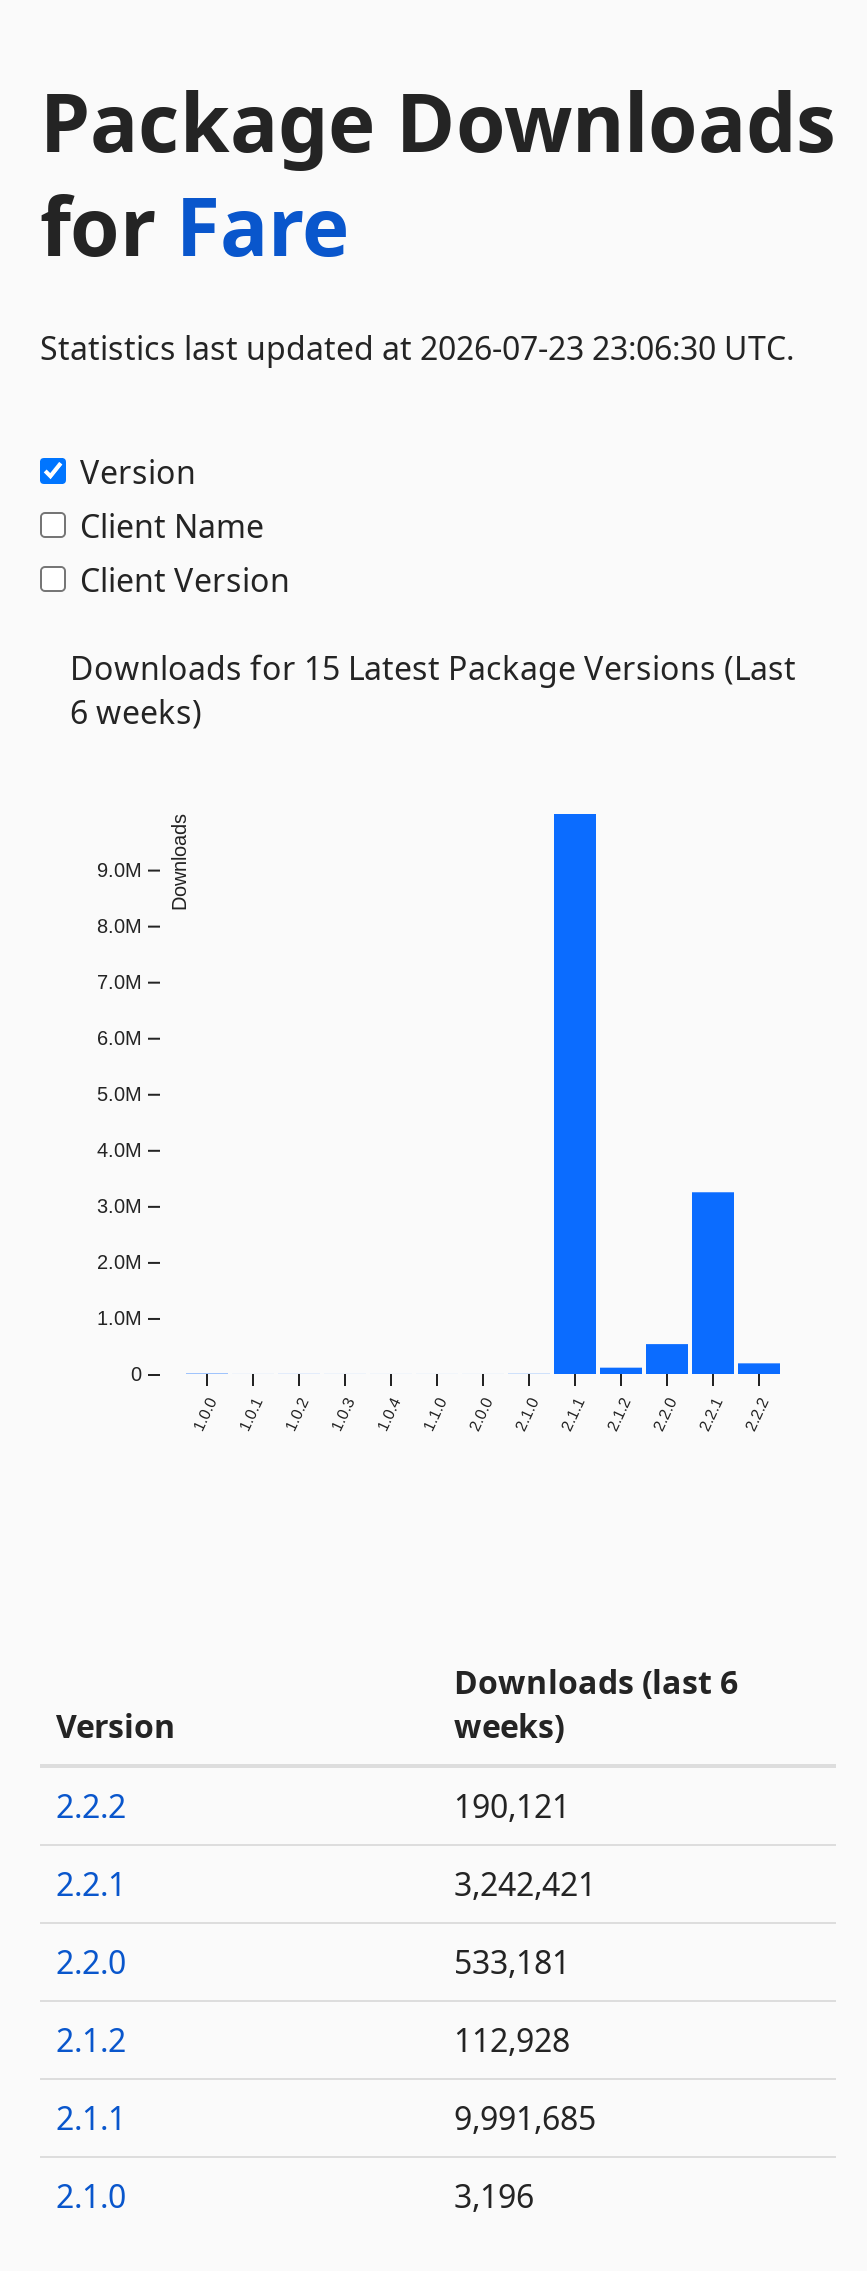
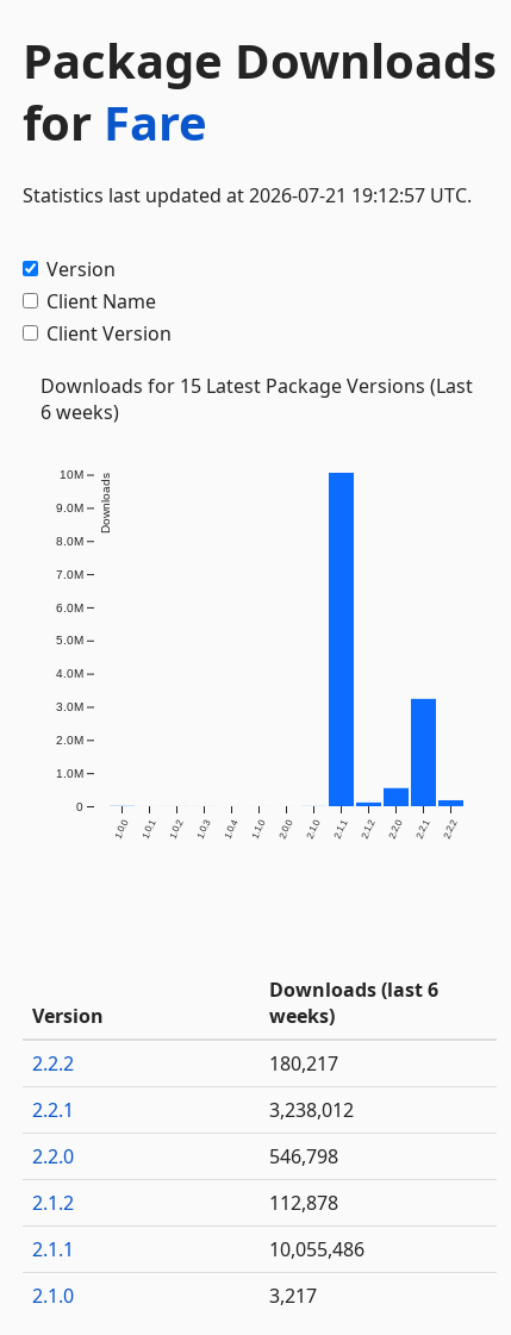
[40,326,794,370] Statistics last updated at 2026-07-23 23:06:30 UTC. -> [23,182,472,208] Statistics last updated at 2026-07-21 19:12:57 UTC.
none -> [60,468,83,481] 10M
[454,1784,570,1828] 190,121 -> [269,1050,338,1077] 180,217
[454,1862,596,1906] 3,242,421 -> [269,1097,354,1123] 3,238,012
[454,1940,570,1984] 533,181 -> [269,1143,338,1169] 546,798
[454,2018,570,2062] 112,928 -> [269,1190,338,1216] 112,878
[454,2096,596,2140] 9,991,685 -> [269,1236,364,1262] 10,055,486
[454,2174,534,2218] 3,196 -> [269,1283,317,1309] 3,217

